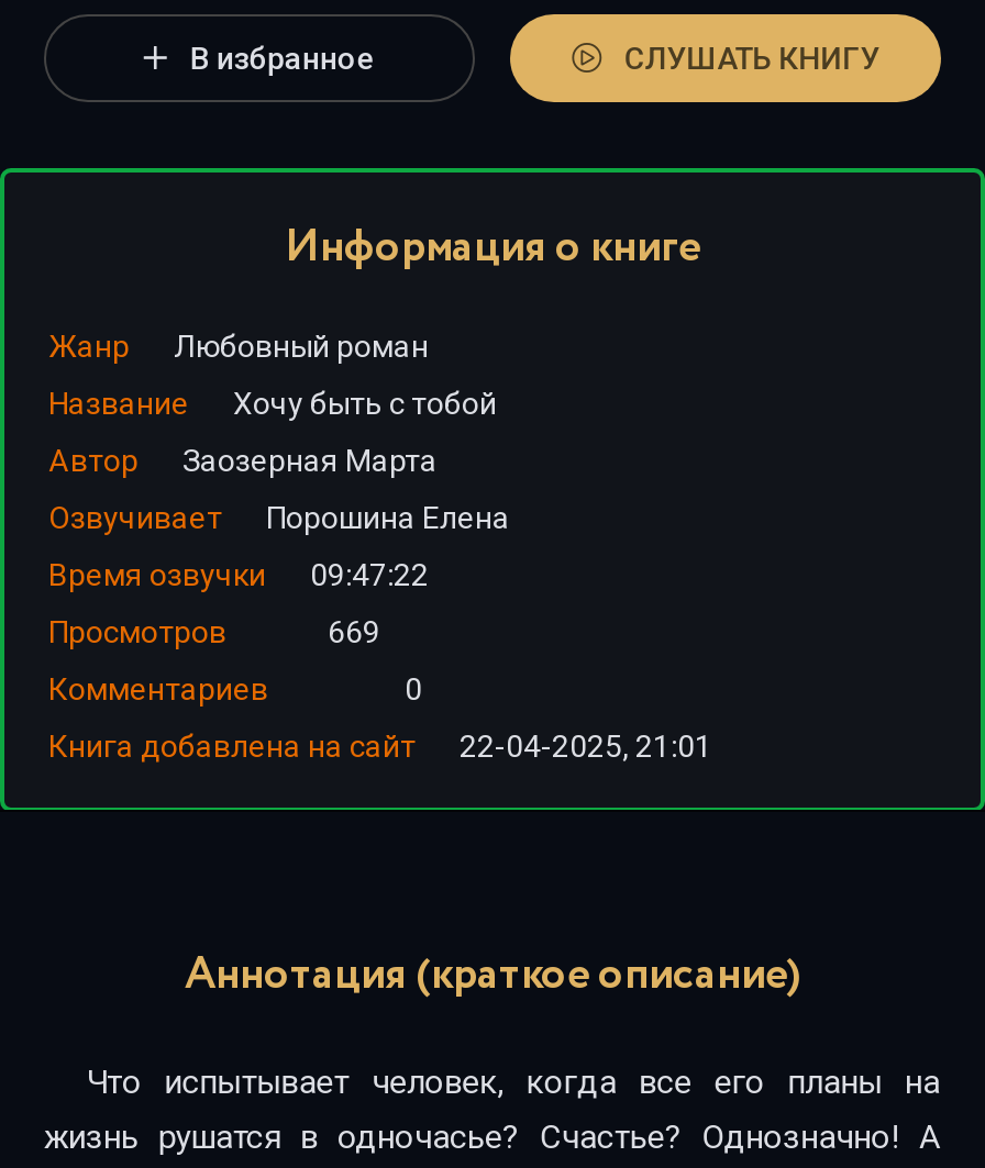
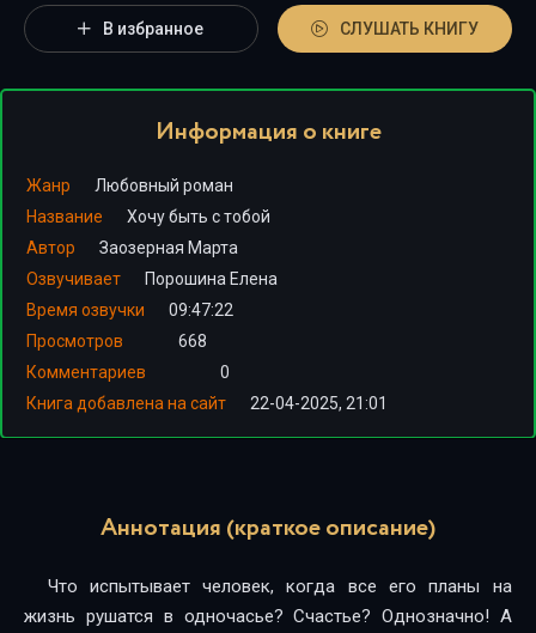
[328,614,380,649] 669 -> [178,331,207,351] 668

